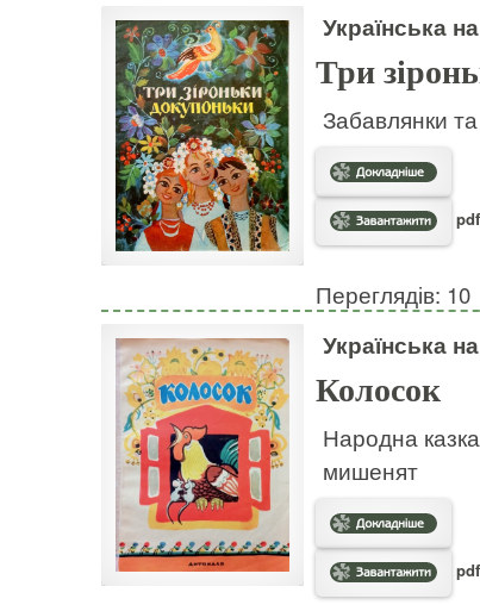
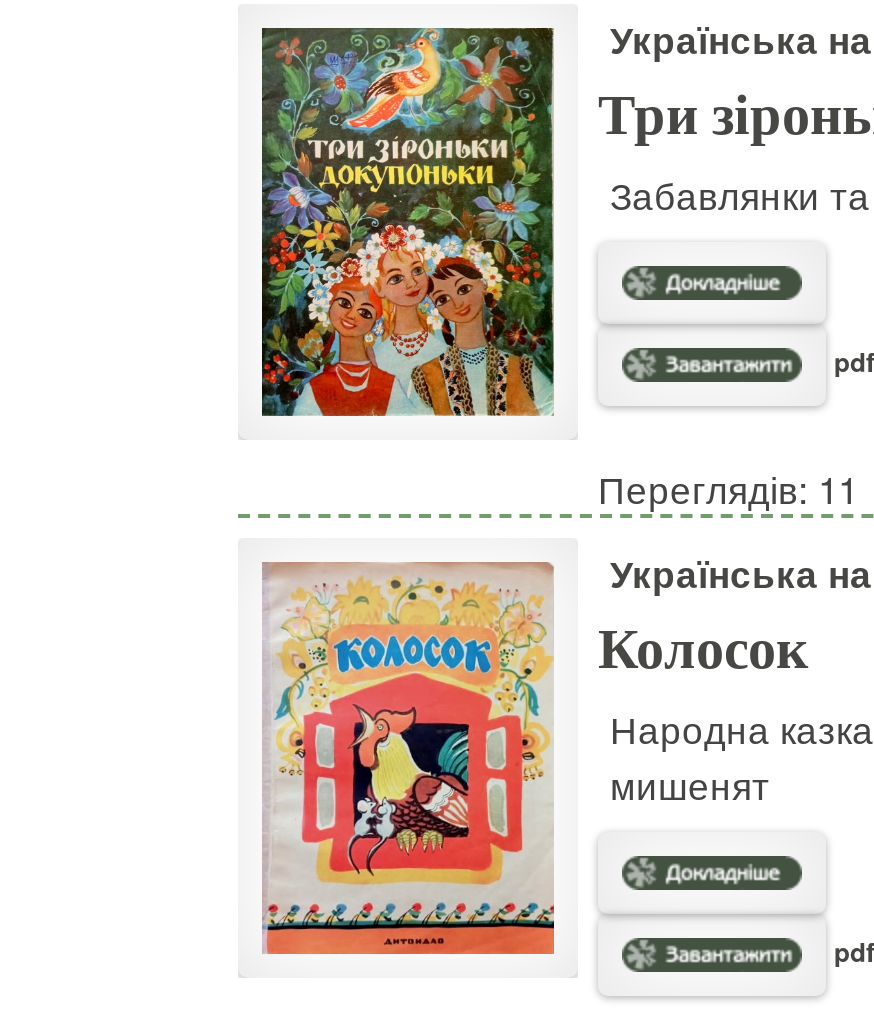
[316,279,470,310] Переглядів: 10 -> [598,463,858,515] Переглядів: 11

